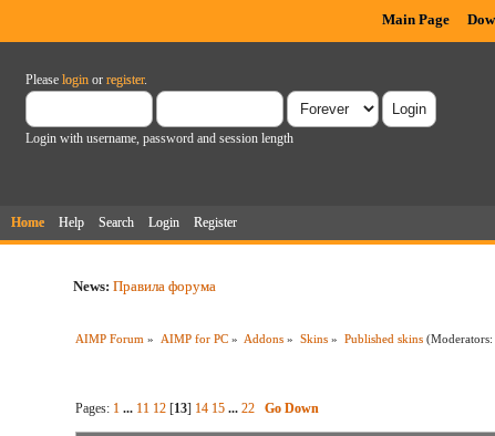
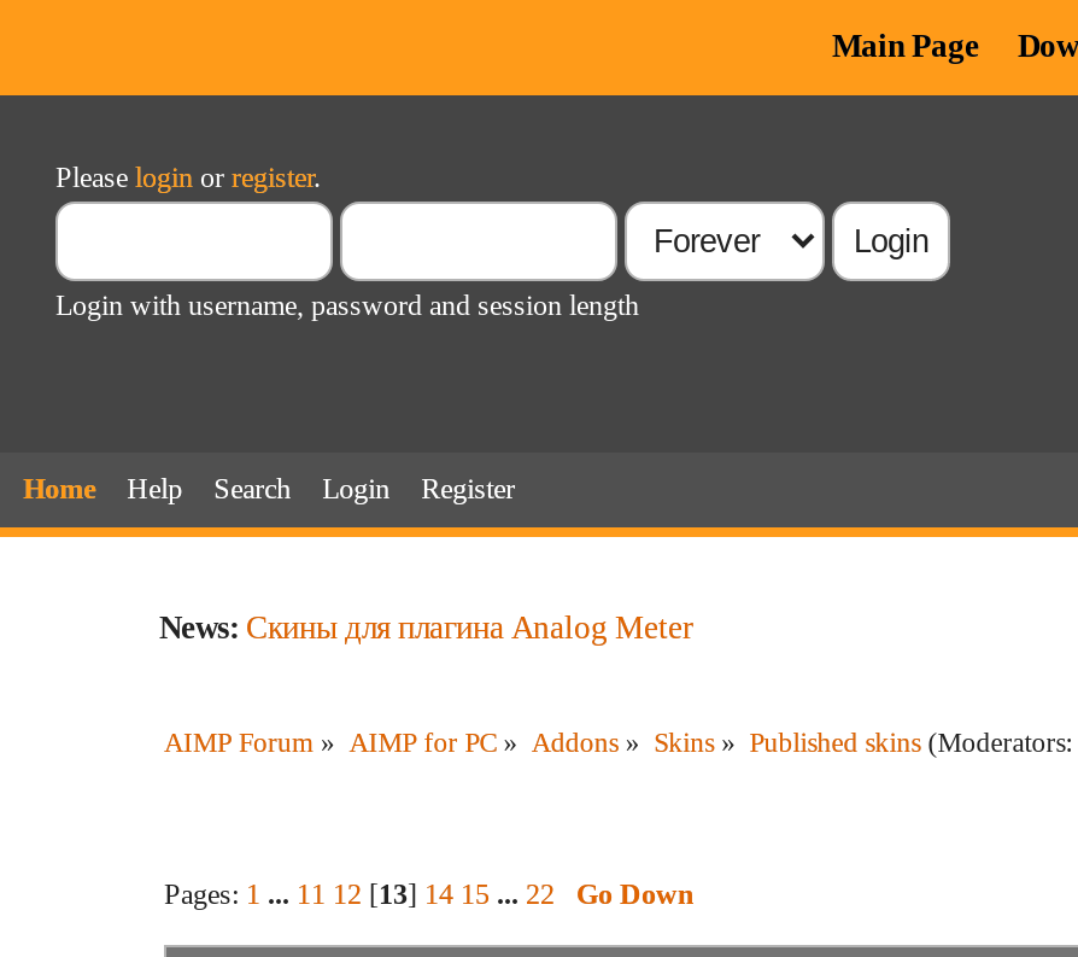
[73,278,216,294] News: Правила форума -> [159,609,692,646] News: Скины для плагина Analog Meter

